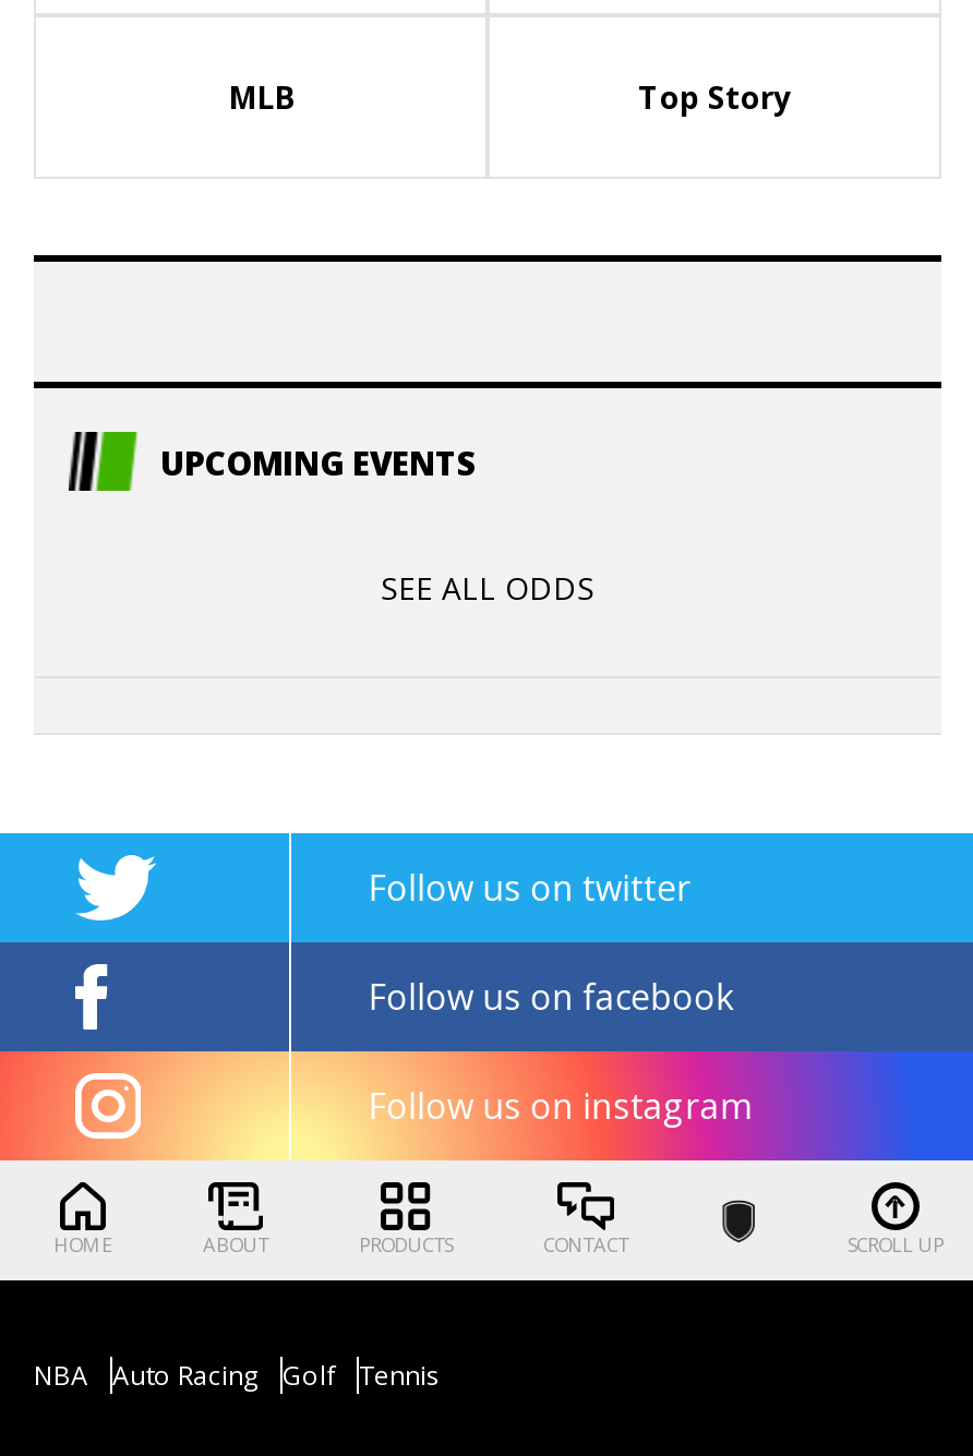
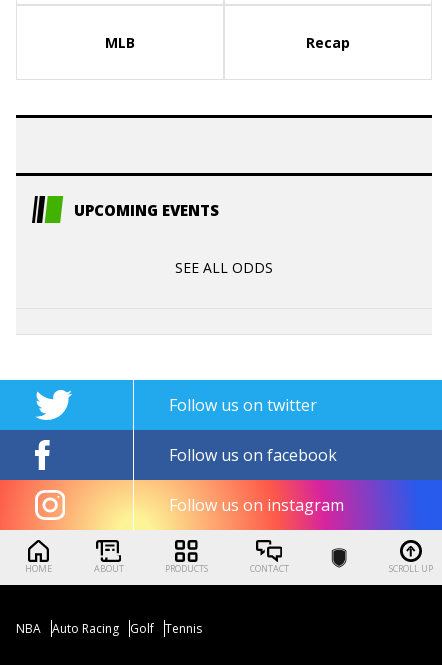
[638,76,791,117] Top Story -> [306,33,350,52] Recap

